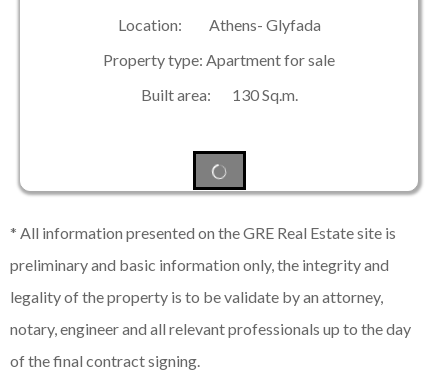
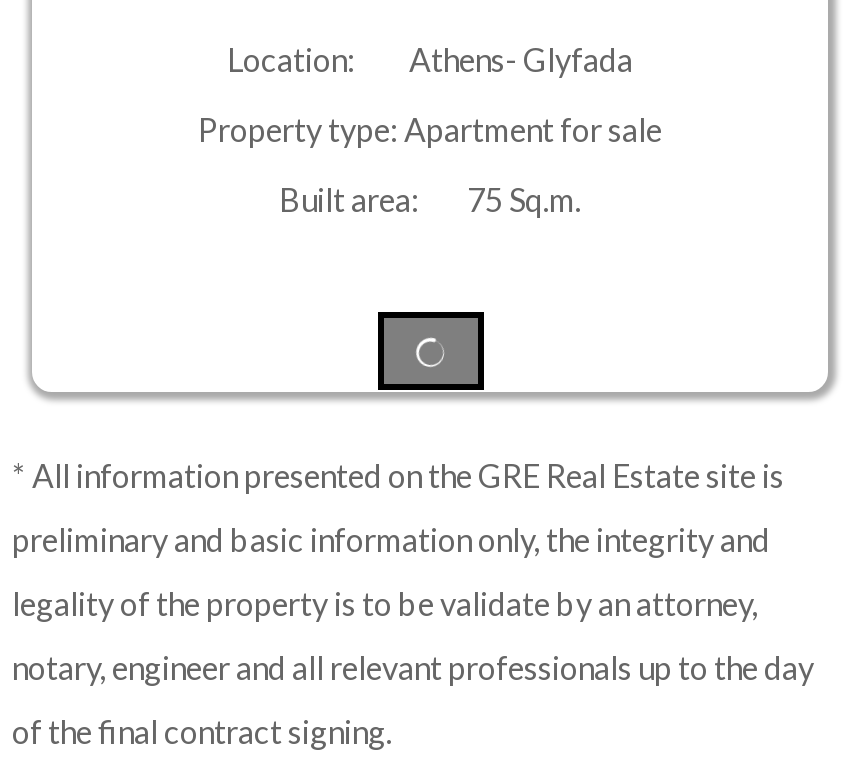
[140,85,297,104] Built area: 130 Sq.m. -> [279,181,581,219] Built area: 75 Sq.m.

